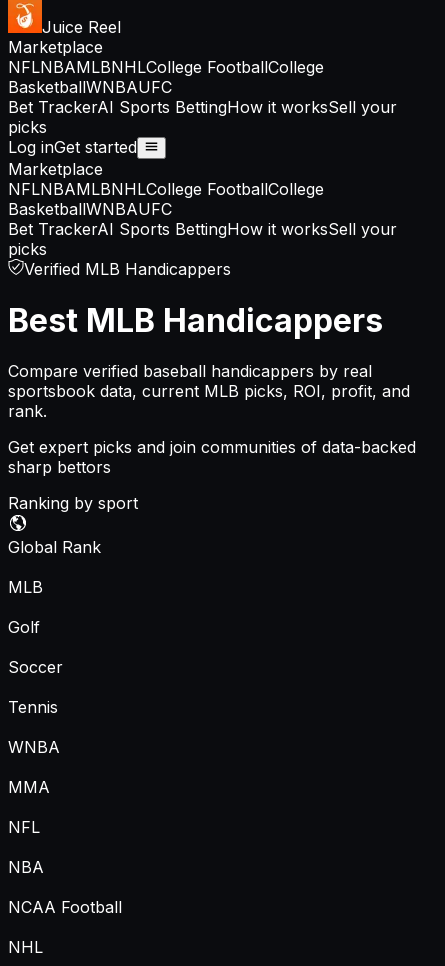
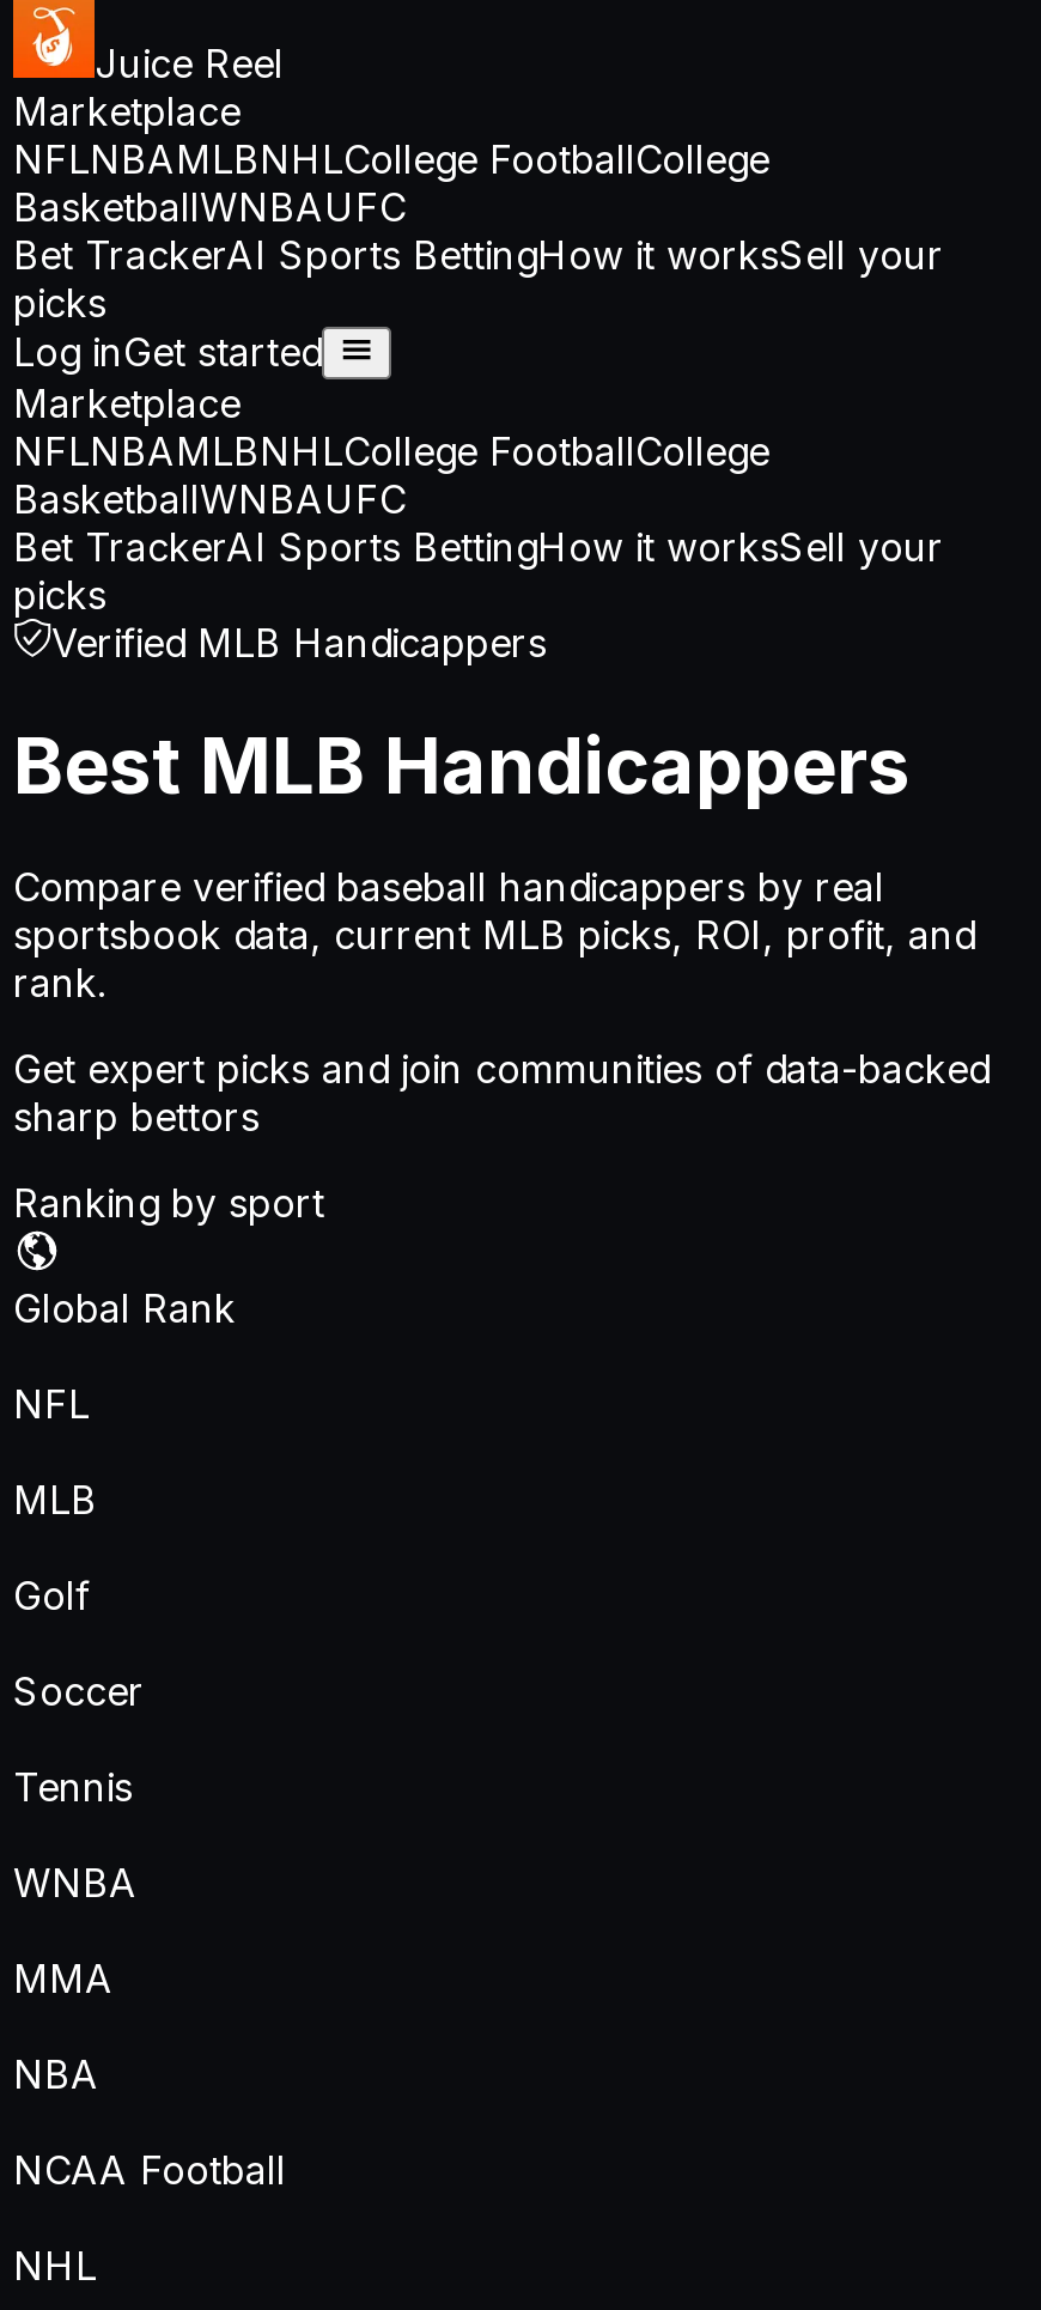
moved [8,577,63,797] -> [13,1476,145,2003]: MLB | Golf | Soccer | Tennis | WNBA | MMA
moved [8,817,40,837] -> [13,1380,90,1428]: NFL

